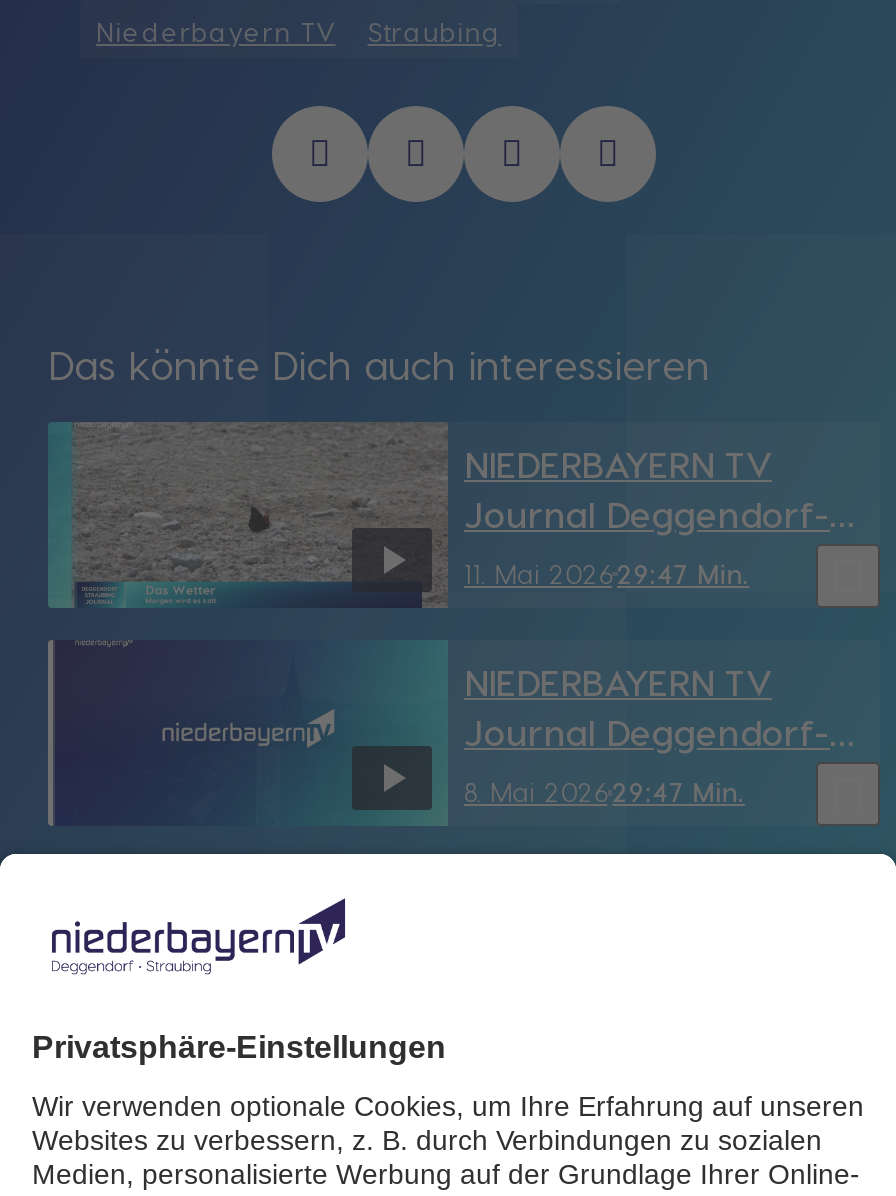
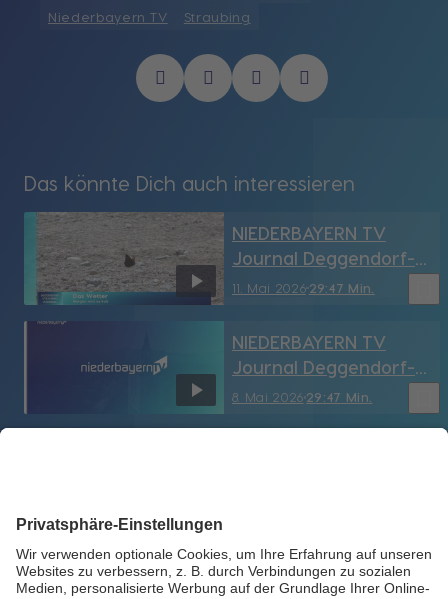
[50,898,348,976] [image] -> none

